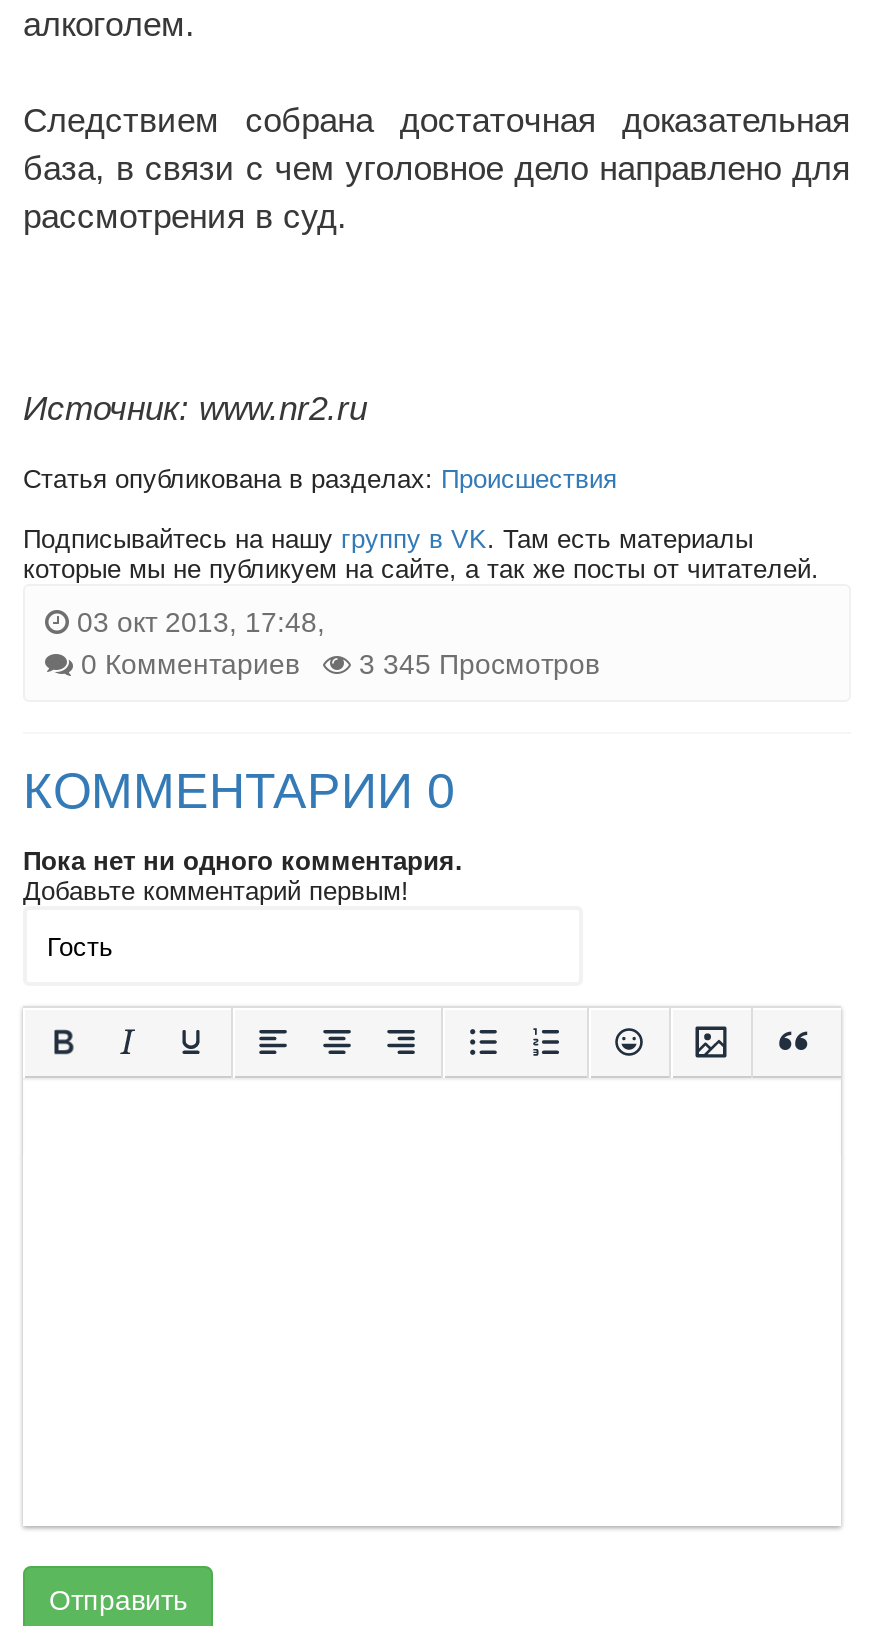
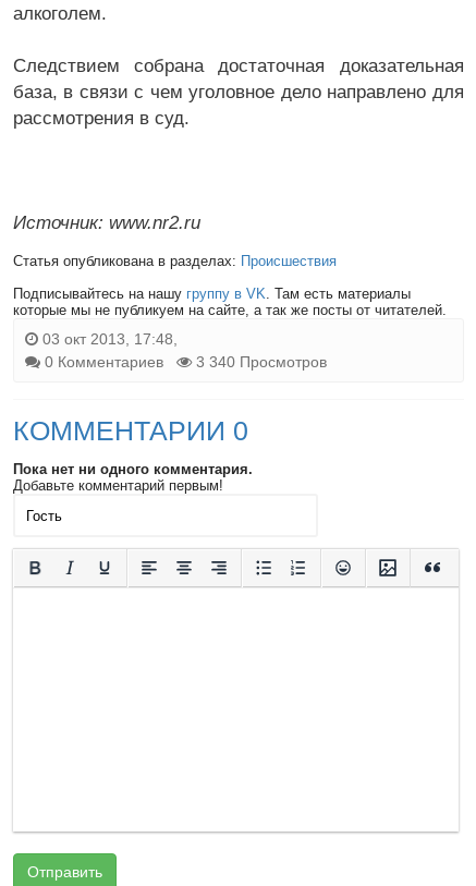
[81,648,599,680] 0 Комментариев 3 345 Просмотров -> [45,353,327,371] 0 Комментариев 3 340 Просмотров

